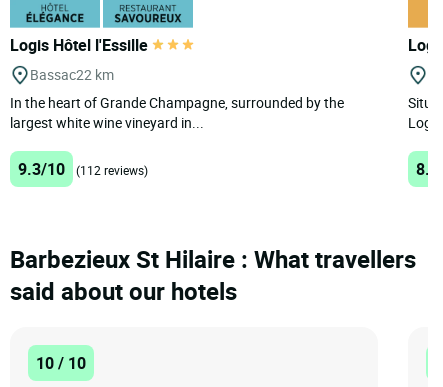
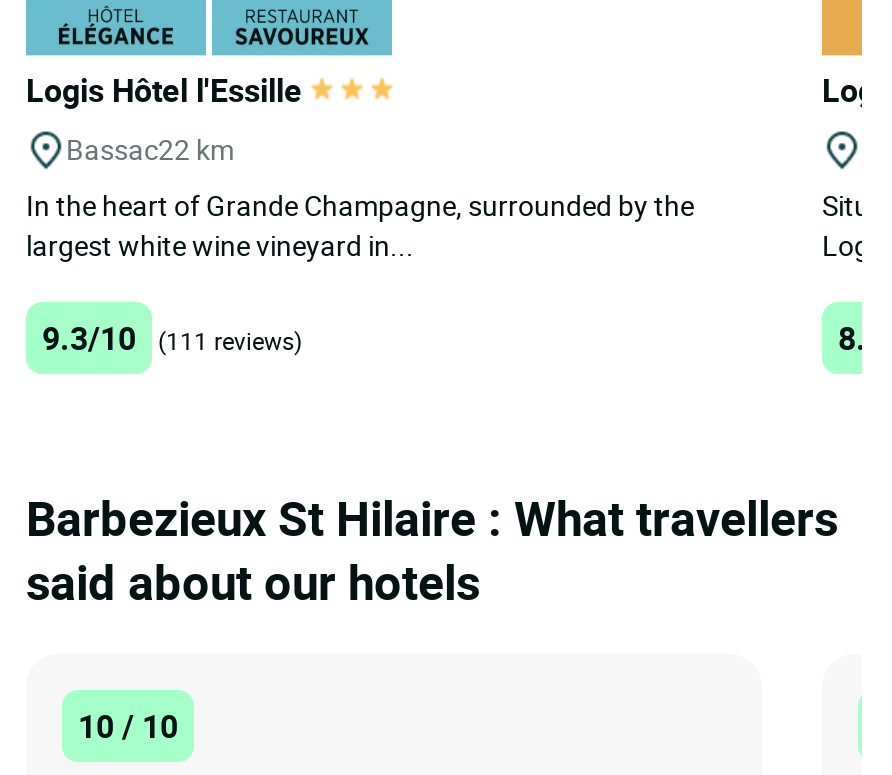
[18,158,148,180] 9.3/10 (112 reviews) -> [42,316,302,360] 9.3/10 (111 reviews)

